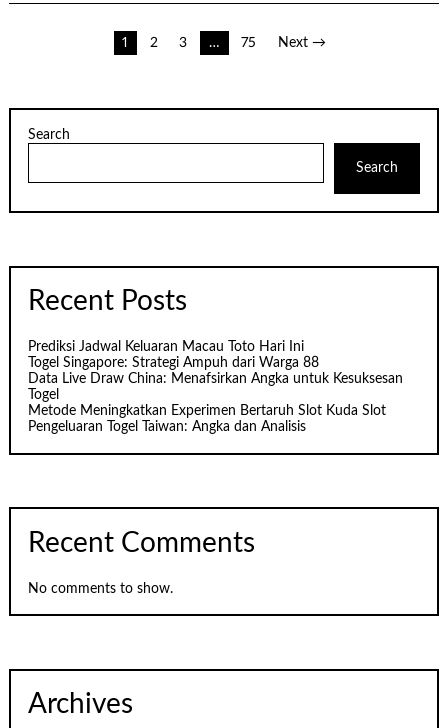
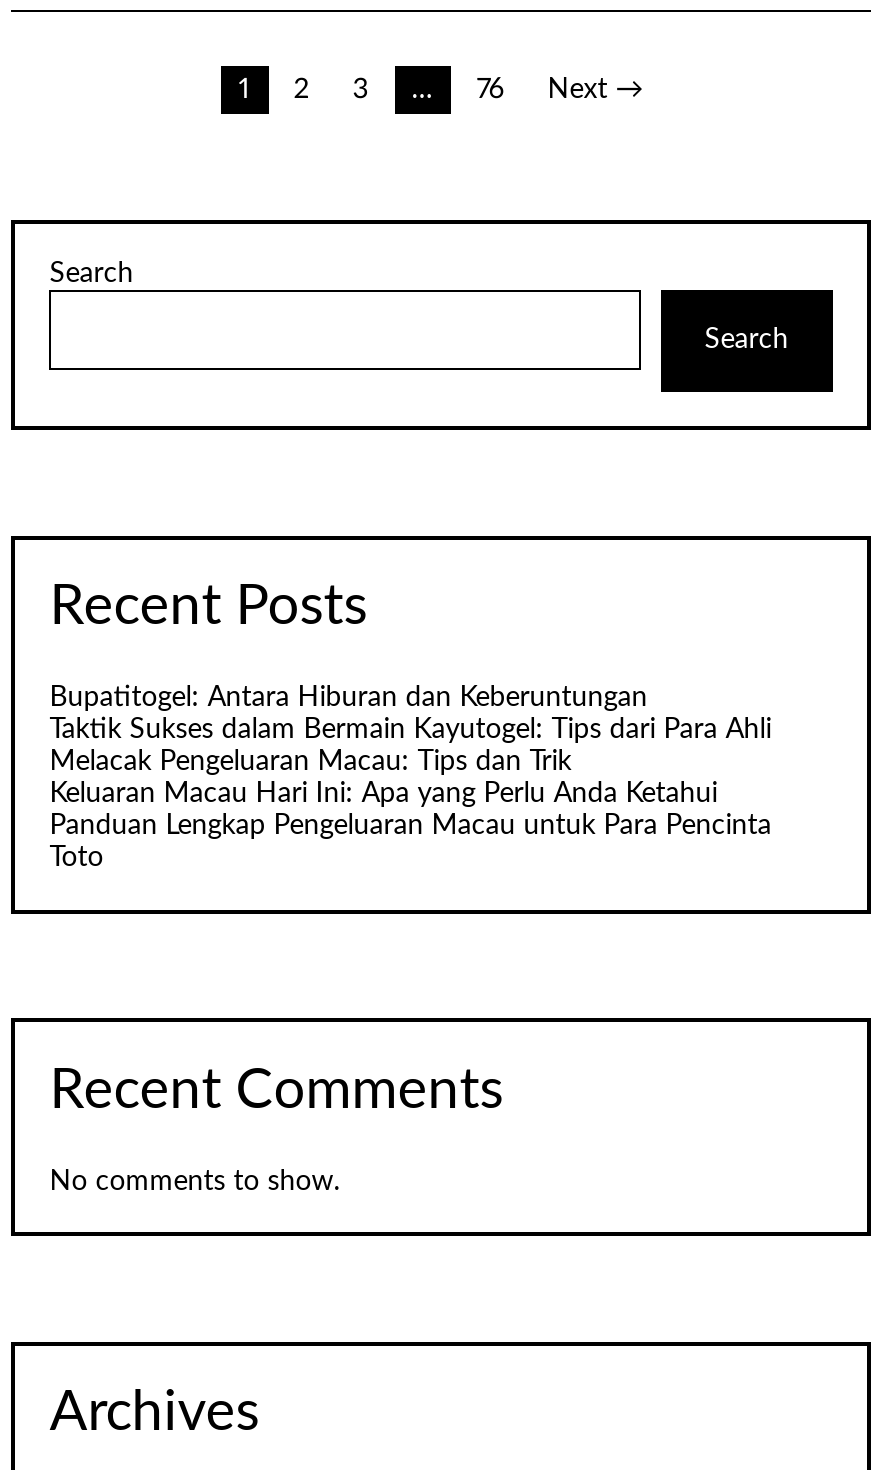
[241,36,256,50] 75 -> [477,76,505,104] 76
[28,340,403,434] Prediksi Jadwal Keluaran Macau Toto Hari Ini | Togel Singapore: Strategi Ampuh dari Warga 88 | Data Live Draw China: Menafsirkan Angka untuk Kesuksesan | Togel | Metode Meningkatkan Experimen Bertaruh Slot Kuda Slot | Pengeluaran Togel Taiwan: Angka dan Analisis -> [49,685,771,873] Bupatitogel: Antara Hiburan dan Keberuntungan | Taktik Sukses dalam Bermain Kayutogel: Tips dari Para Ahli | Melacak Pengeluaran Macau: Tips dan Trik | Keluaran Macau Hari Ini: Apa yang Perlu Anda Ketahui | Panduan Lengkap Pengeluaran Macau untuk Para Pencinta | Toto

